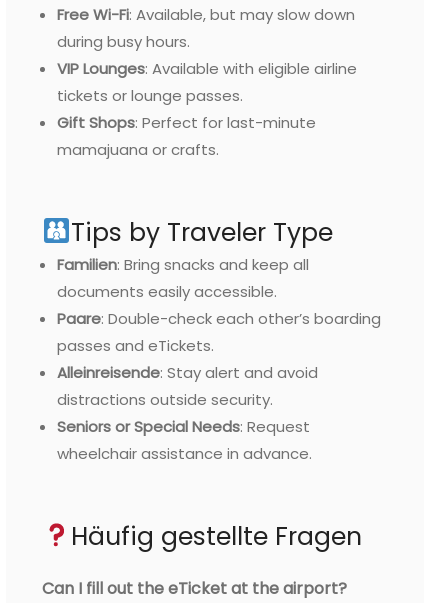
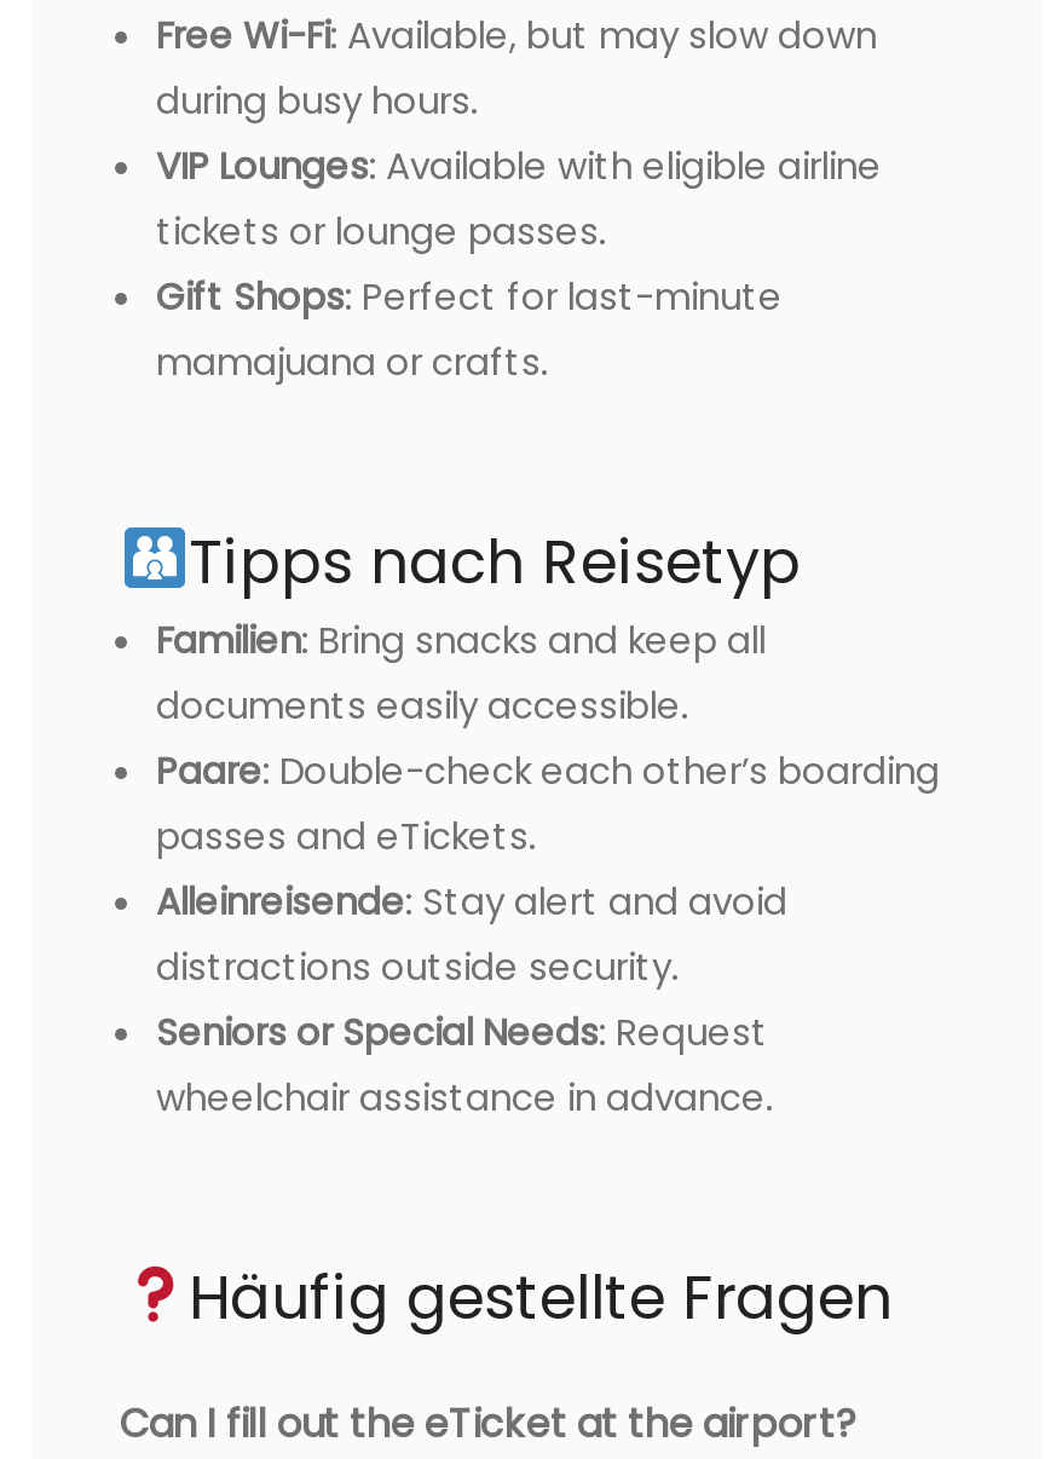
[70,215,332,250] Tips by Traveler Type -> [189,520,801,605] Tipps nach Reisetyp

